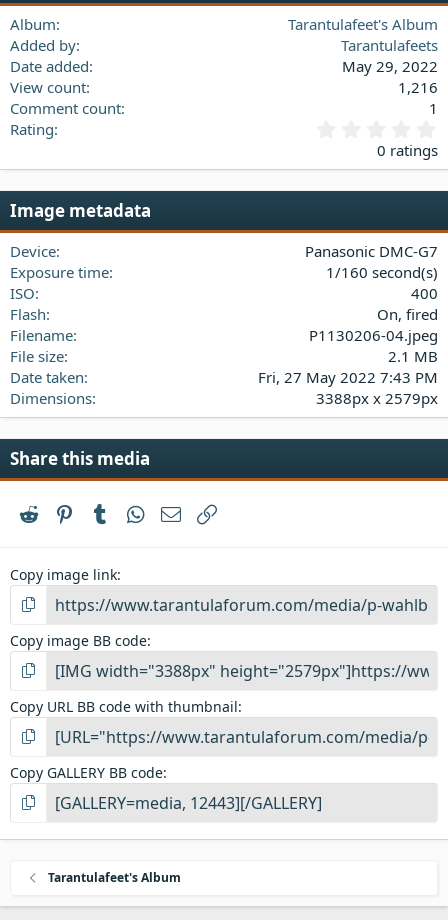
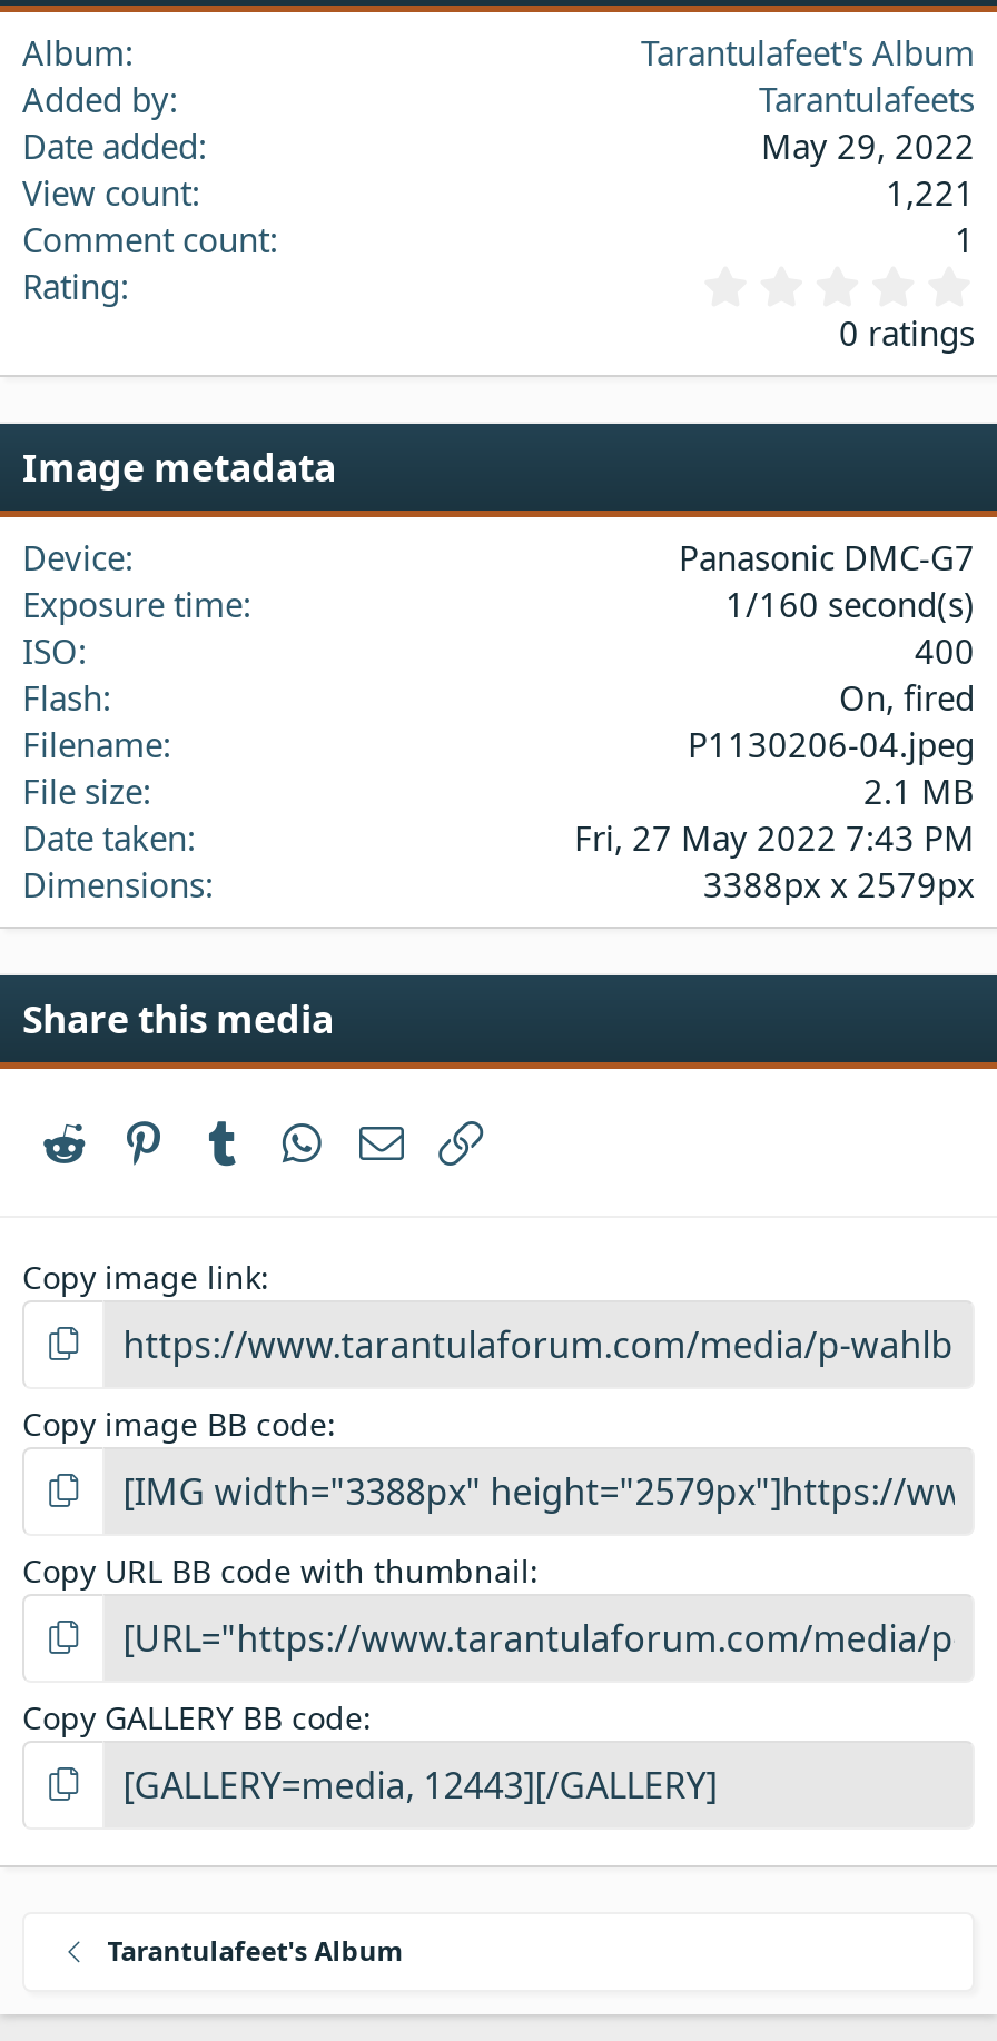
[398,77,438,97] 1,216 -> [886,171,975,215] 1,221

